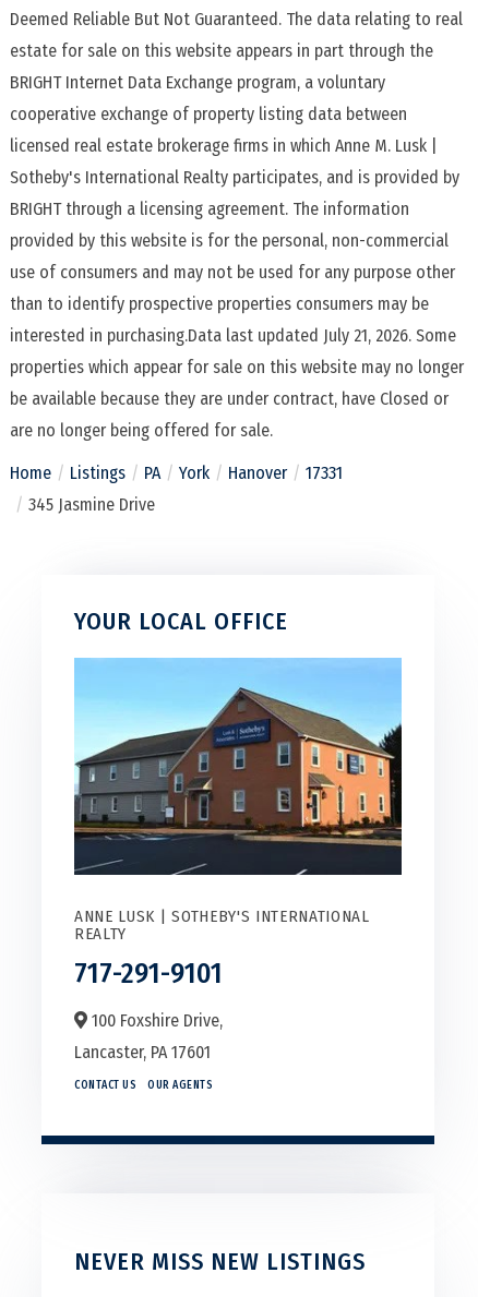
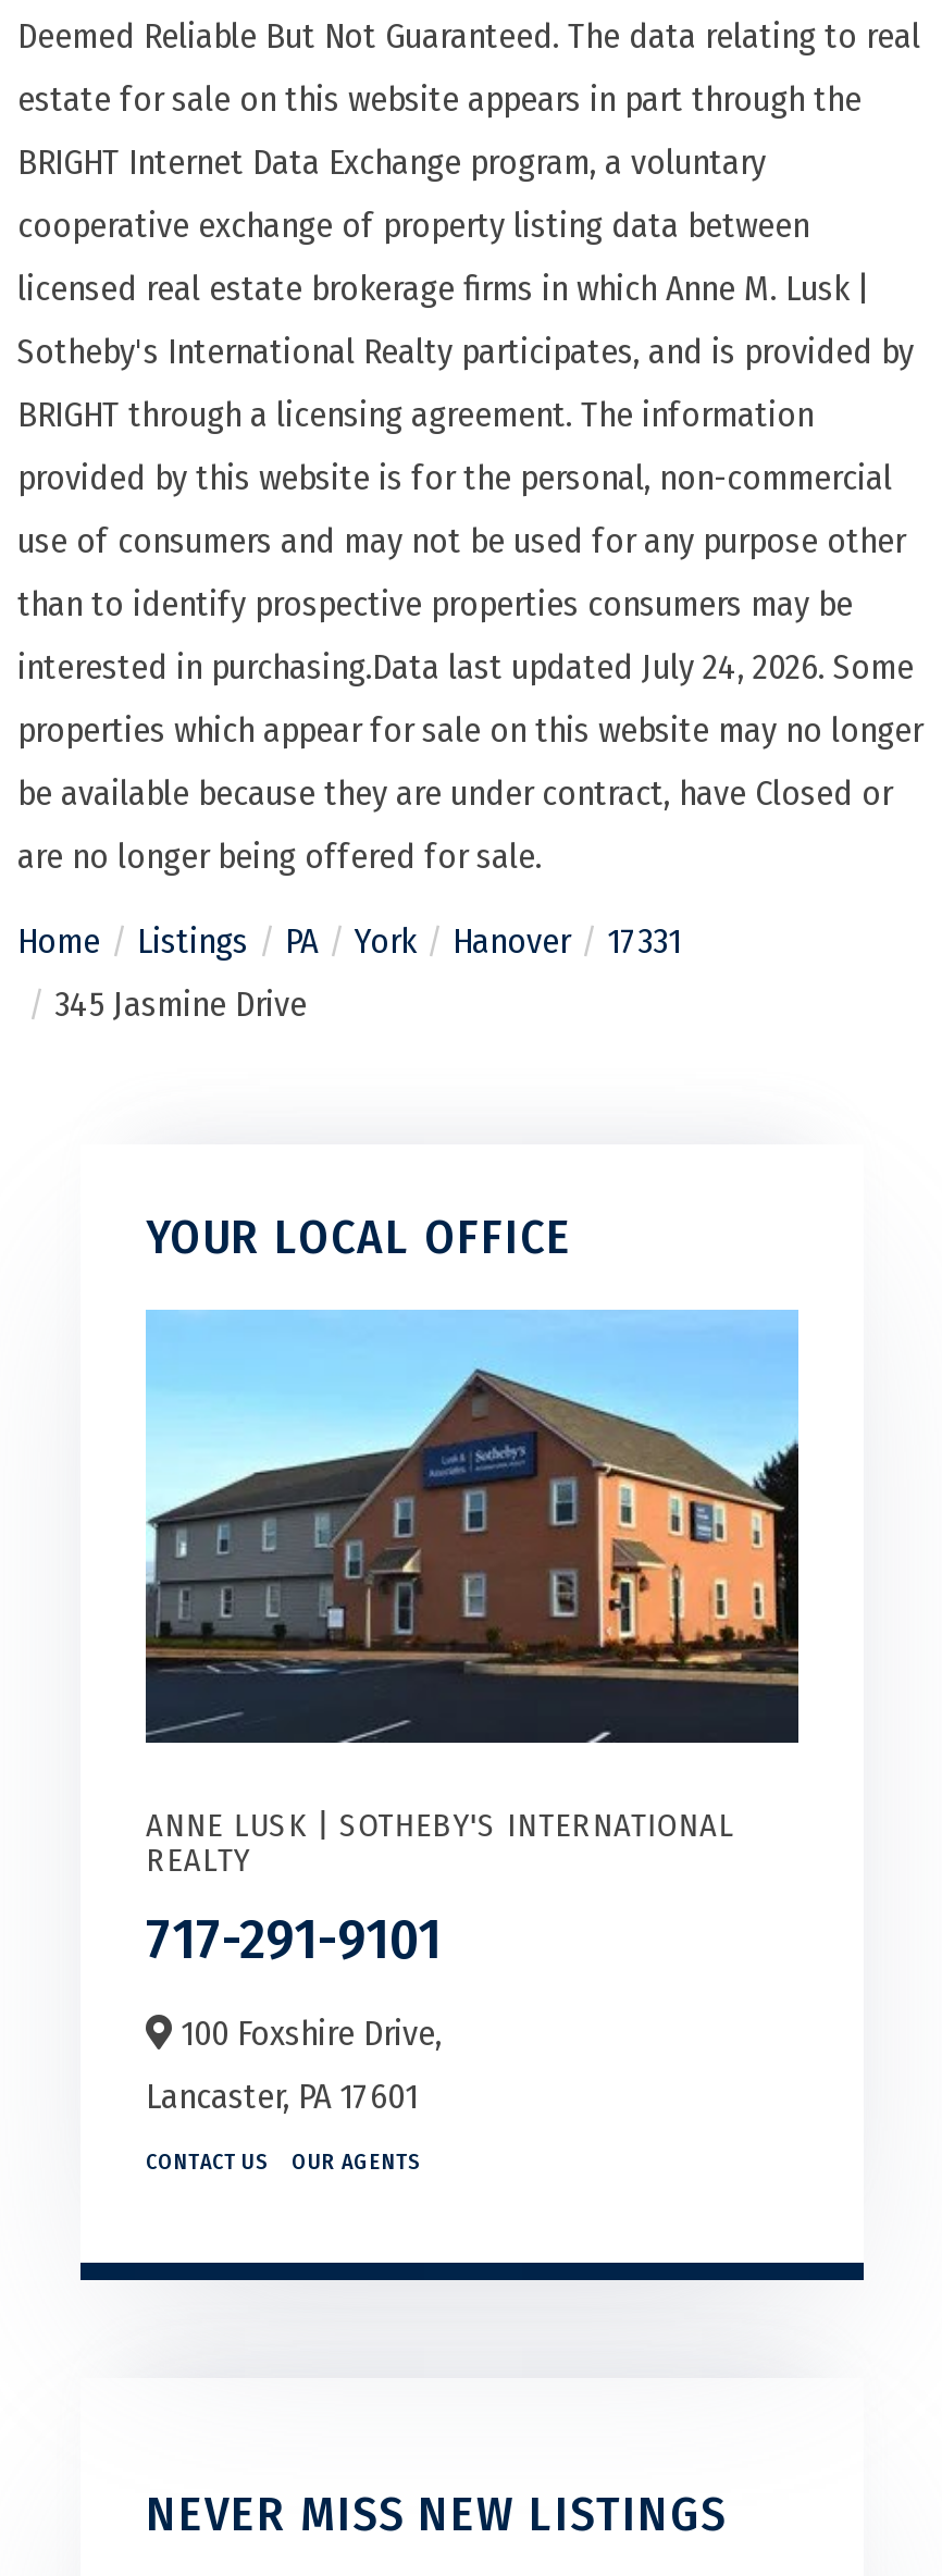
[10,325,456,345] interested in purchasing.Data last updated July 21, 2026. Some -> [17,645,914,687] interested in purchasing.Data last updated July 24, 2026. Some

